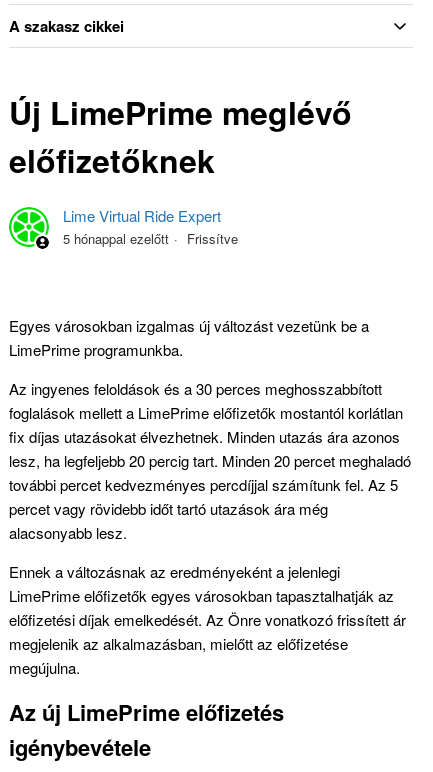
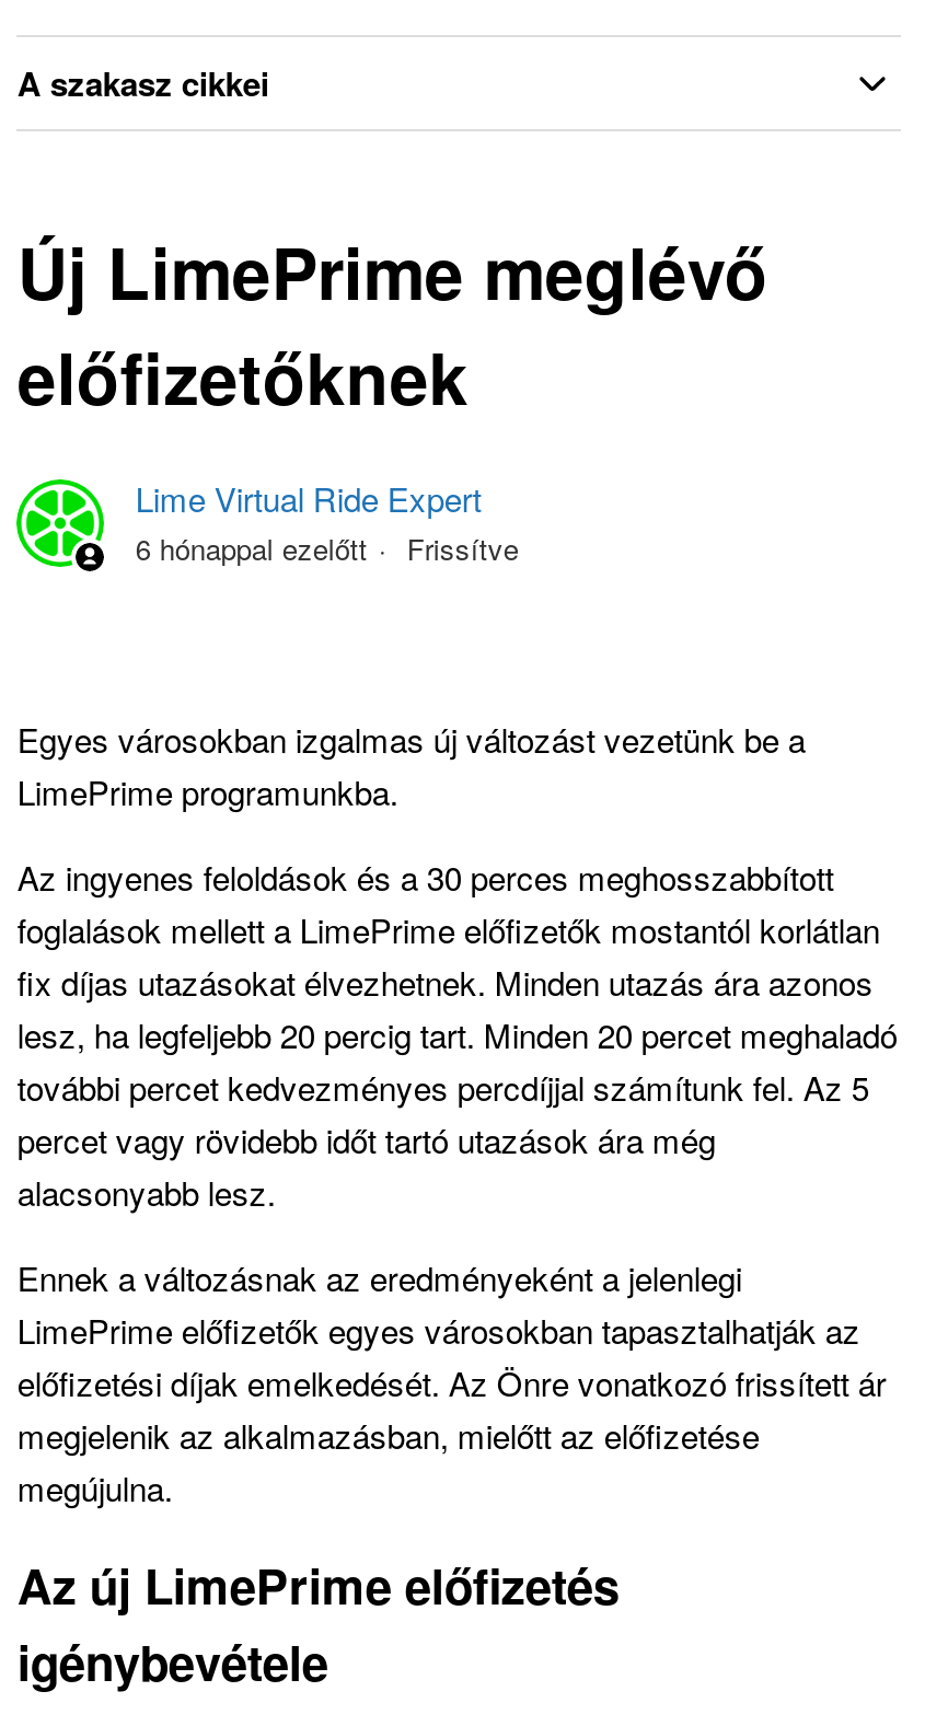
[63,229,169,248] 5 hónappal ezelőtt -> [136,528,368,570] 6 hónappal ezelőtt

